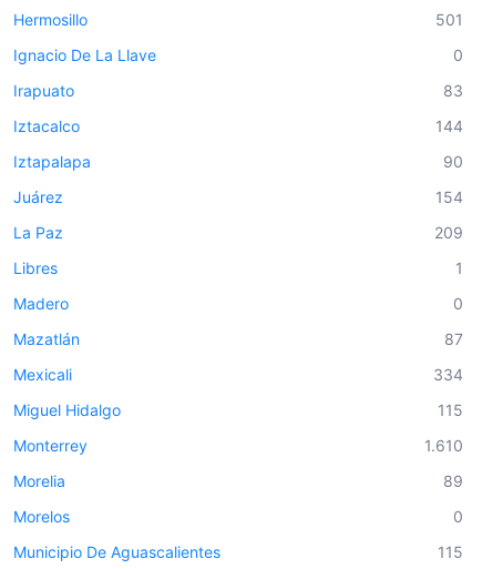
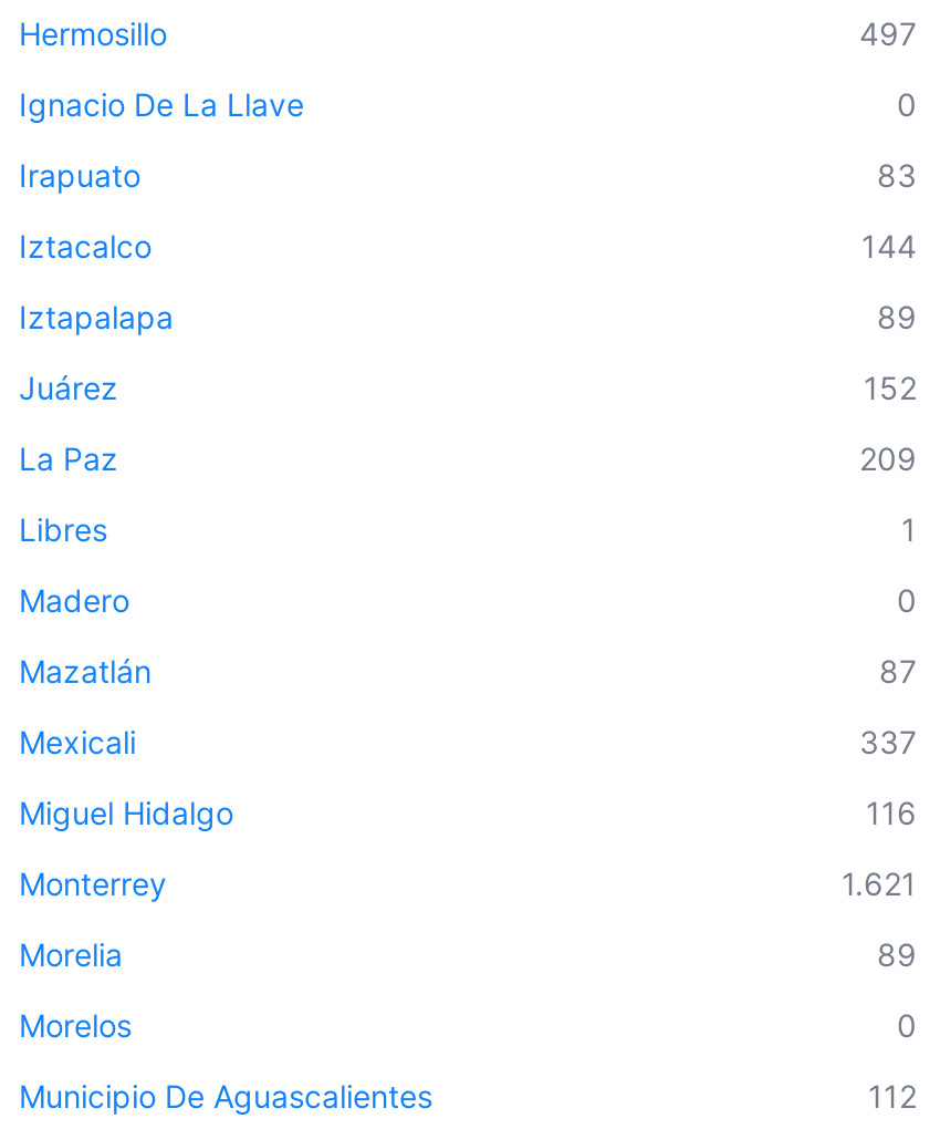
[435,10,463,28] 501 -> [859,14,917,51] 497
[443,152,463,170] 90 -> [877,297,917,334] 89
[435,187,463,206] 154 -> [864,368,917,405] 152
[433,364,463,383] 334 -> [859,722,917,760] 337
[438,400,463,419] 115 -> [866,793,917,830] 116
[424,435,463,454] 1.610 -> [842,864,917,901] 1.621
[438,542,463,561] 115 -> [868,1076,917,1114] 112

